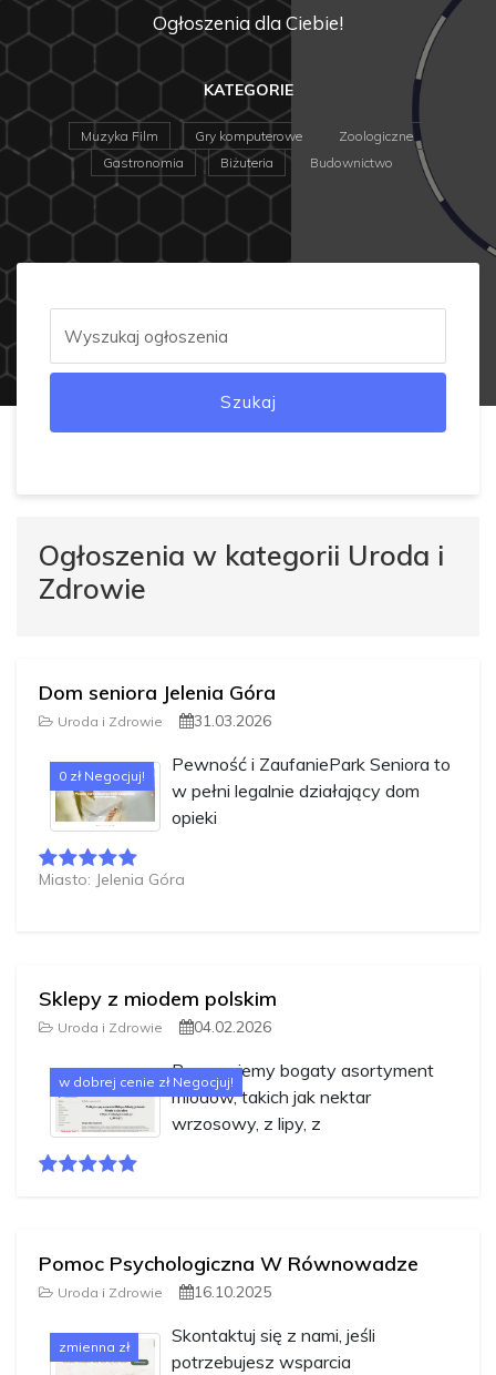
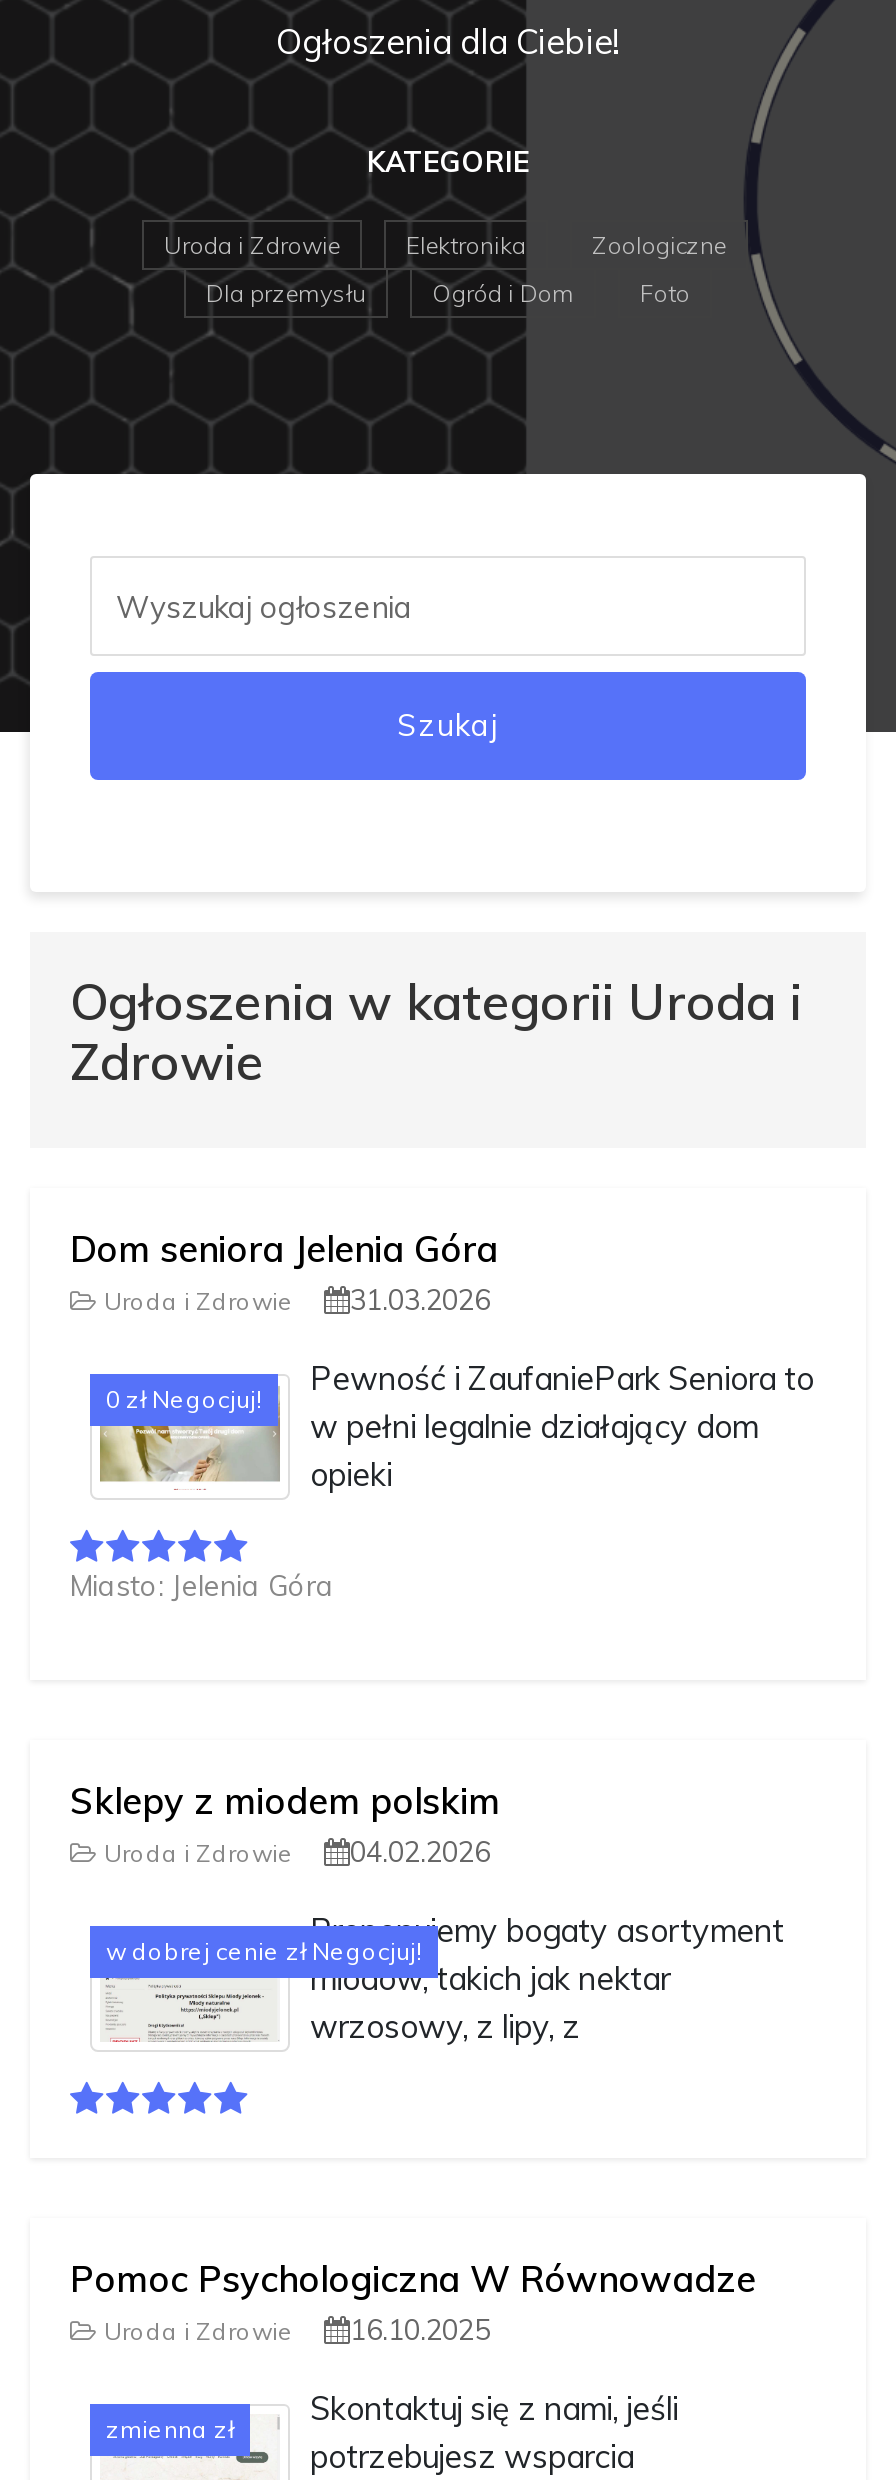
[80,128,302,144] Muzyka Film | Gry komputerowe -> [164,230,526,260] Uroda i Zdrowie | Elektronika
[103,154,393,171] Gastronomia | Biżuteria | Budownictwo -> [206,278,690,308] Dla przemysłu | Ogród i Dom | Foto

